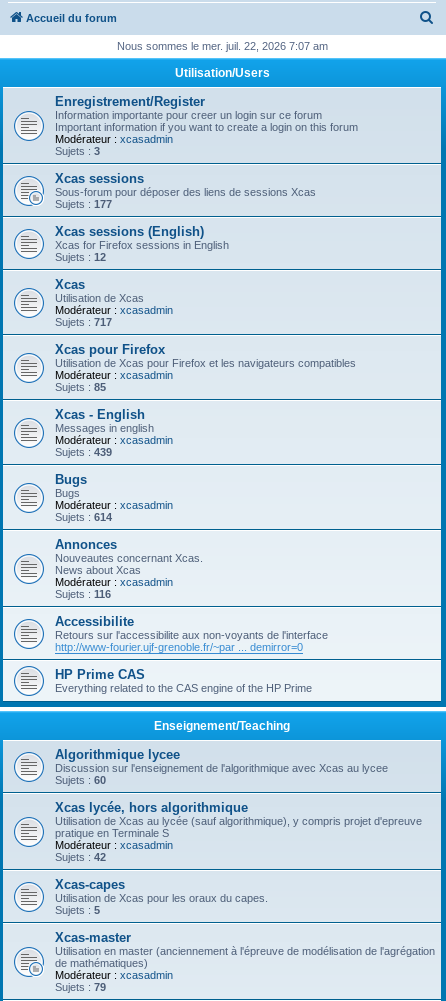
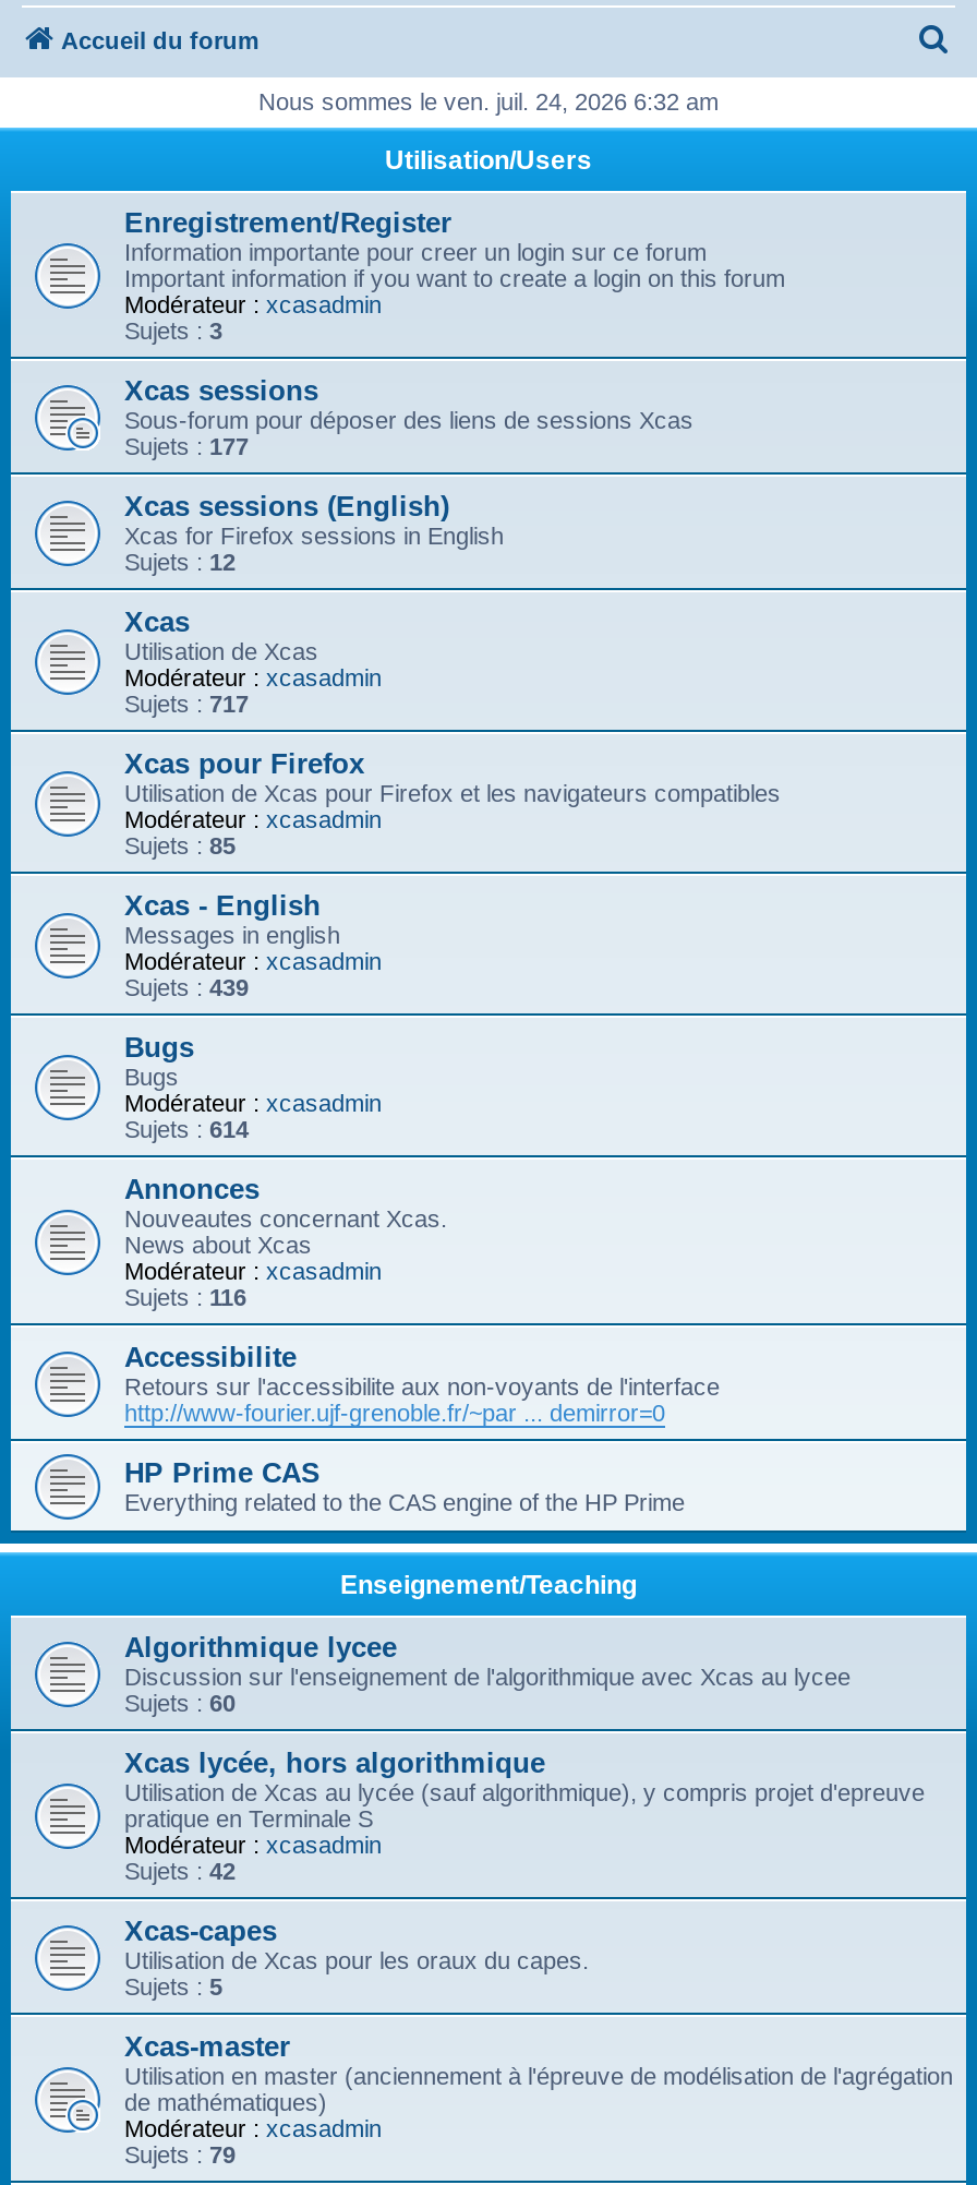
[116,40,327,52] Nous sommes le mer. juil. 22, 2026 7:07 am -> [258,88,719,115] Nous sommes le ven. juil. 24, 2026 6:32 am

